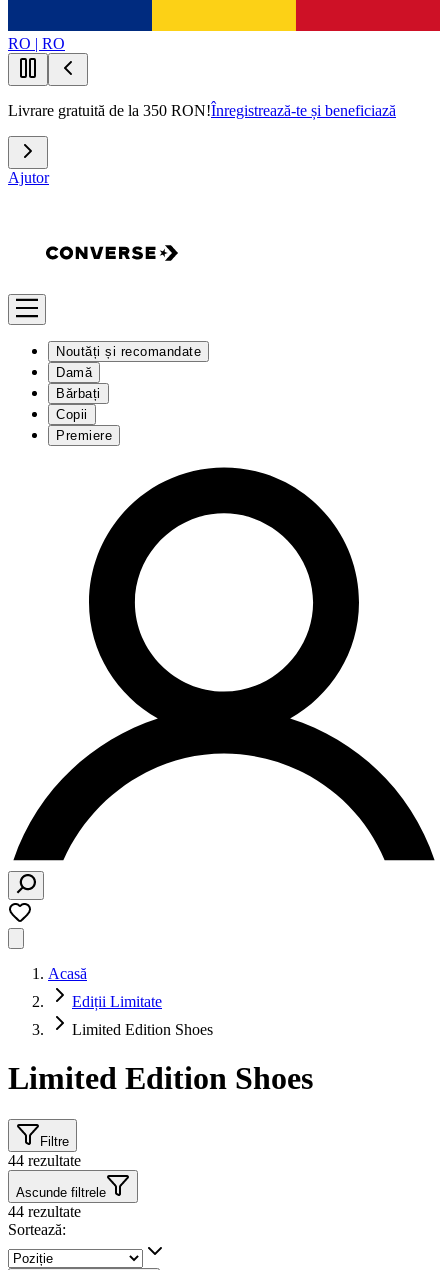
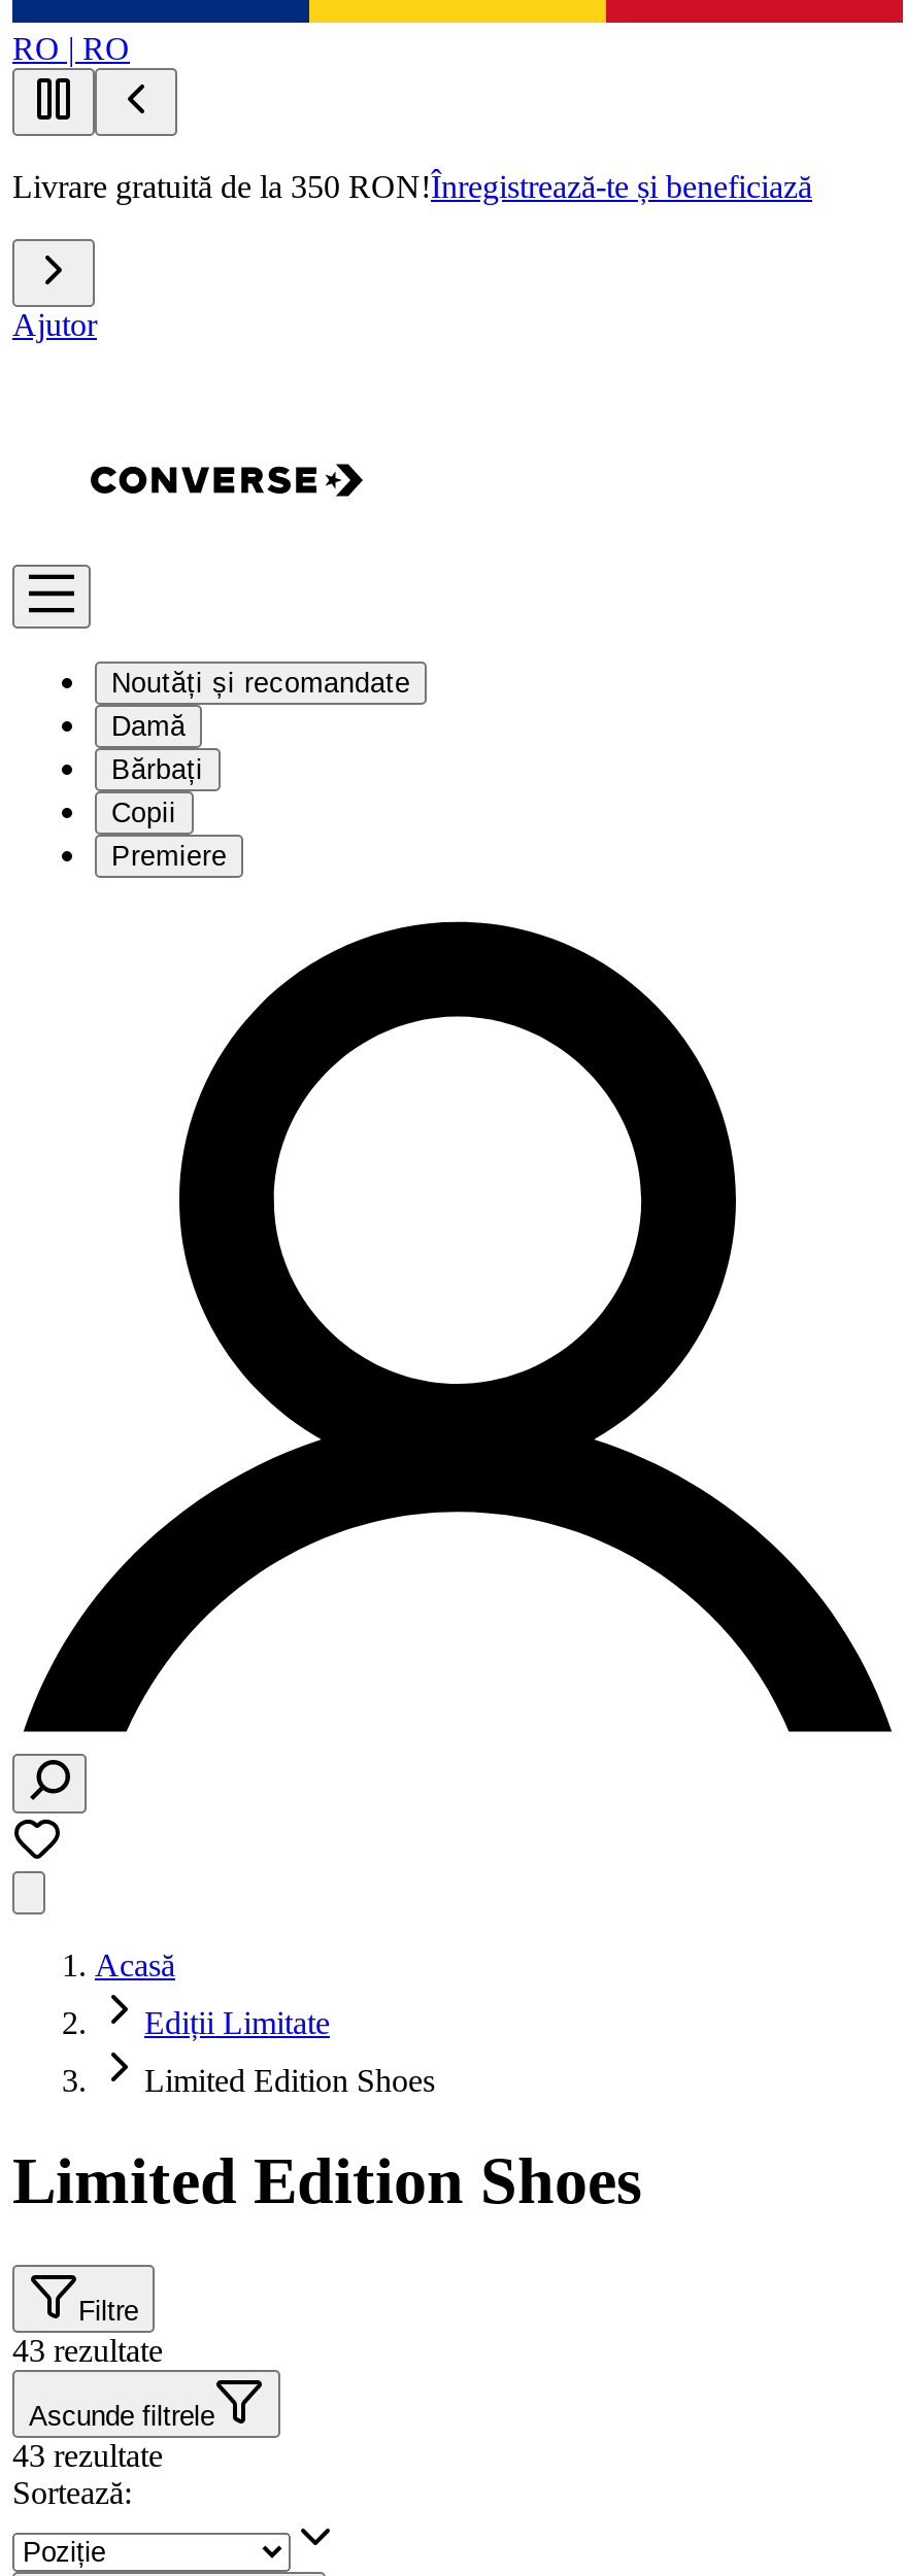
[8,1152,81,1169] 44 rezultate -> [12,2333,163,2368] 43 rezultate
[8,1203,81,1220] 44 rezultate -> [12,2438,163,2473] 43 rezultate

